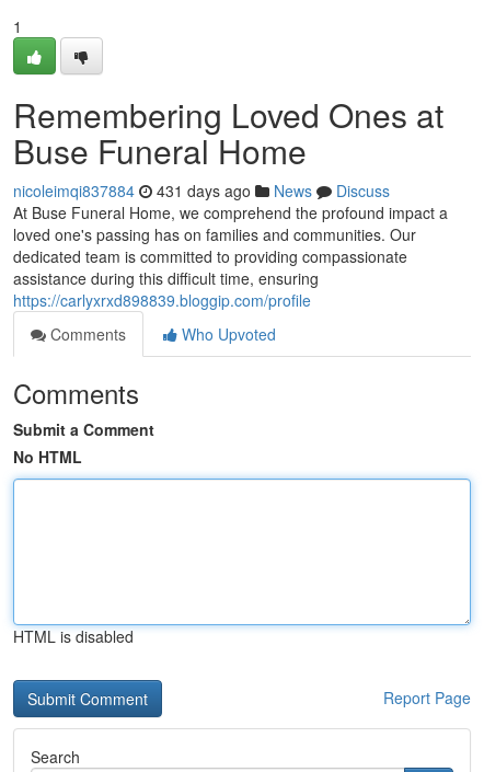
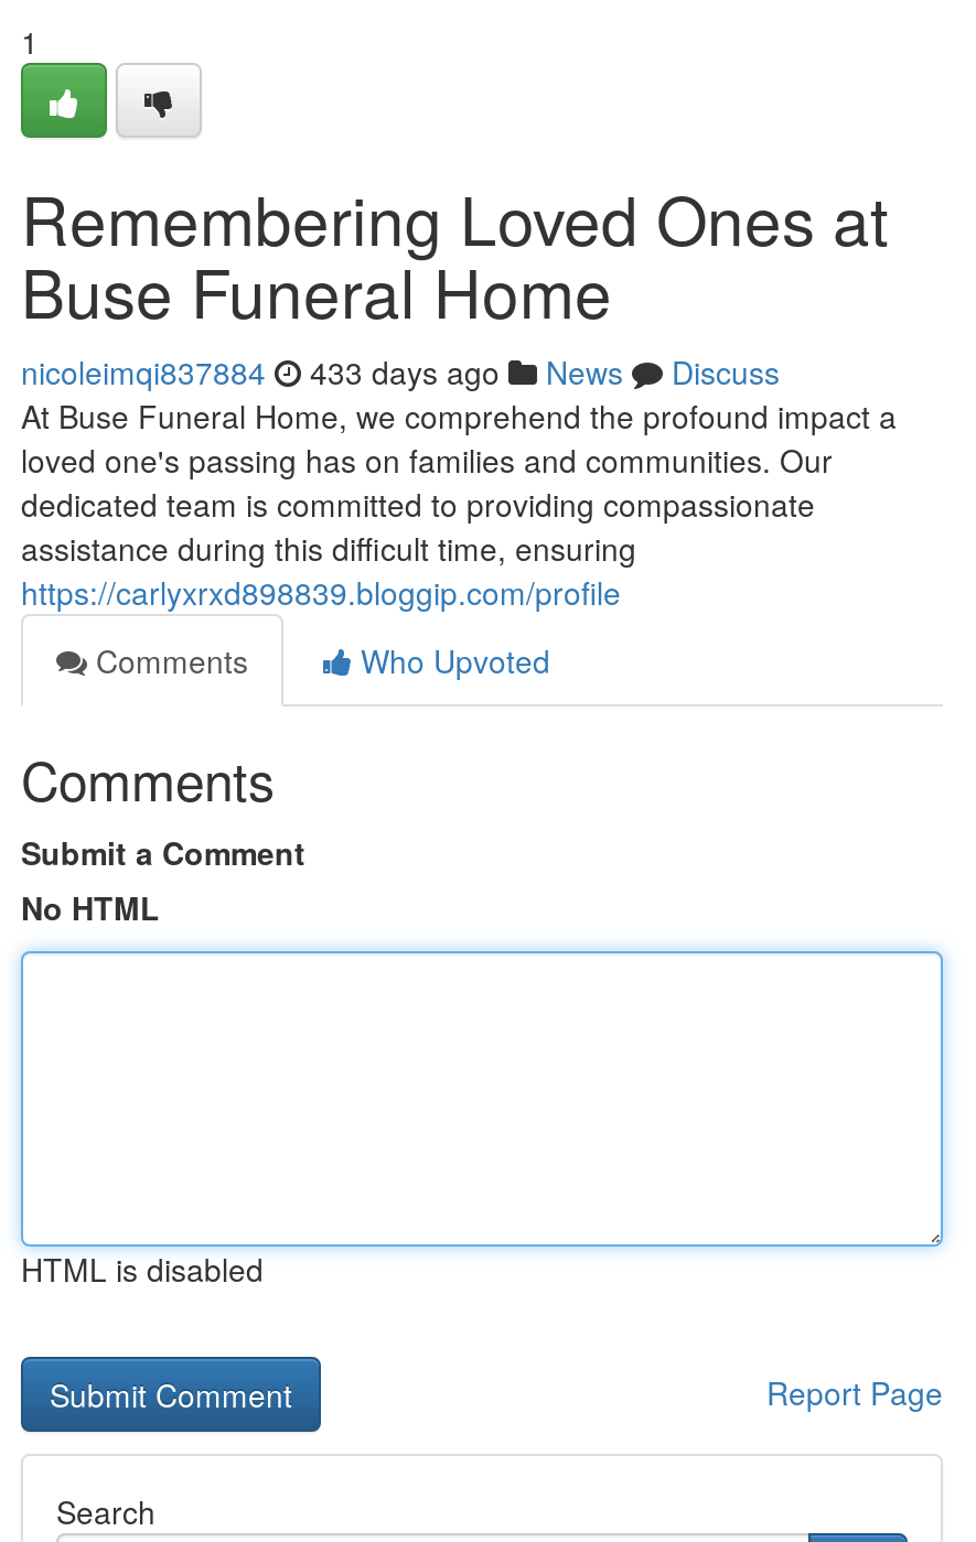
[13,180,390,201] nicoleimqi837884 431 days ago News Discuss -> [21,349,780,393] nicoleimqi837884 433 days ago News Discuss

